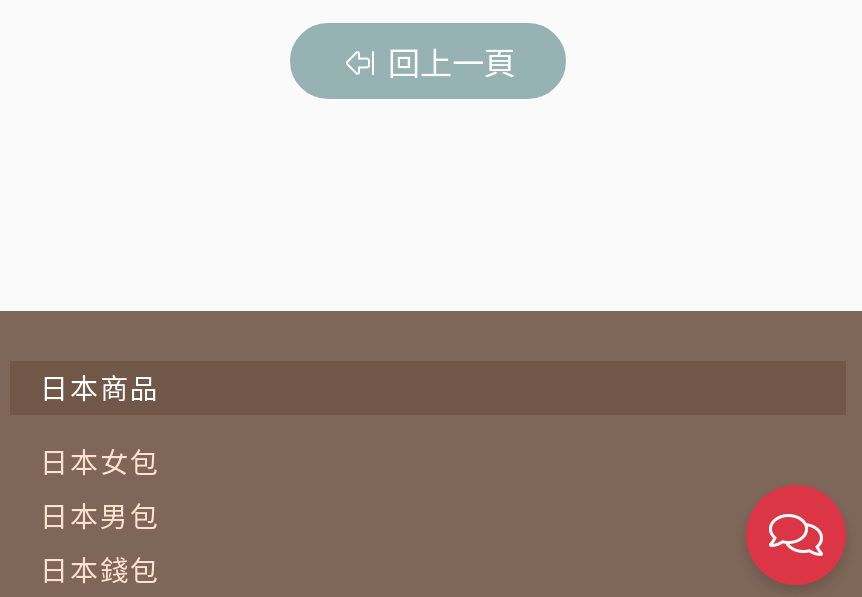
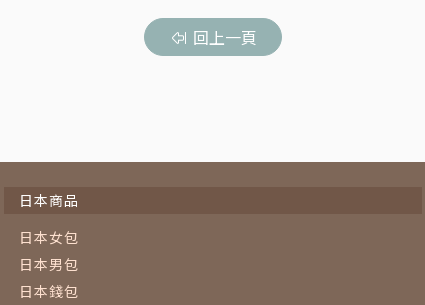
[744,483,848,587] [image] -> none

